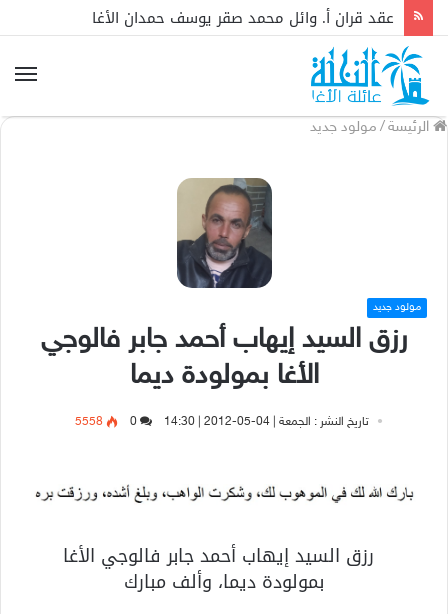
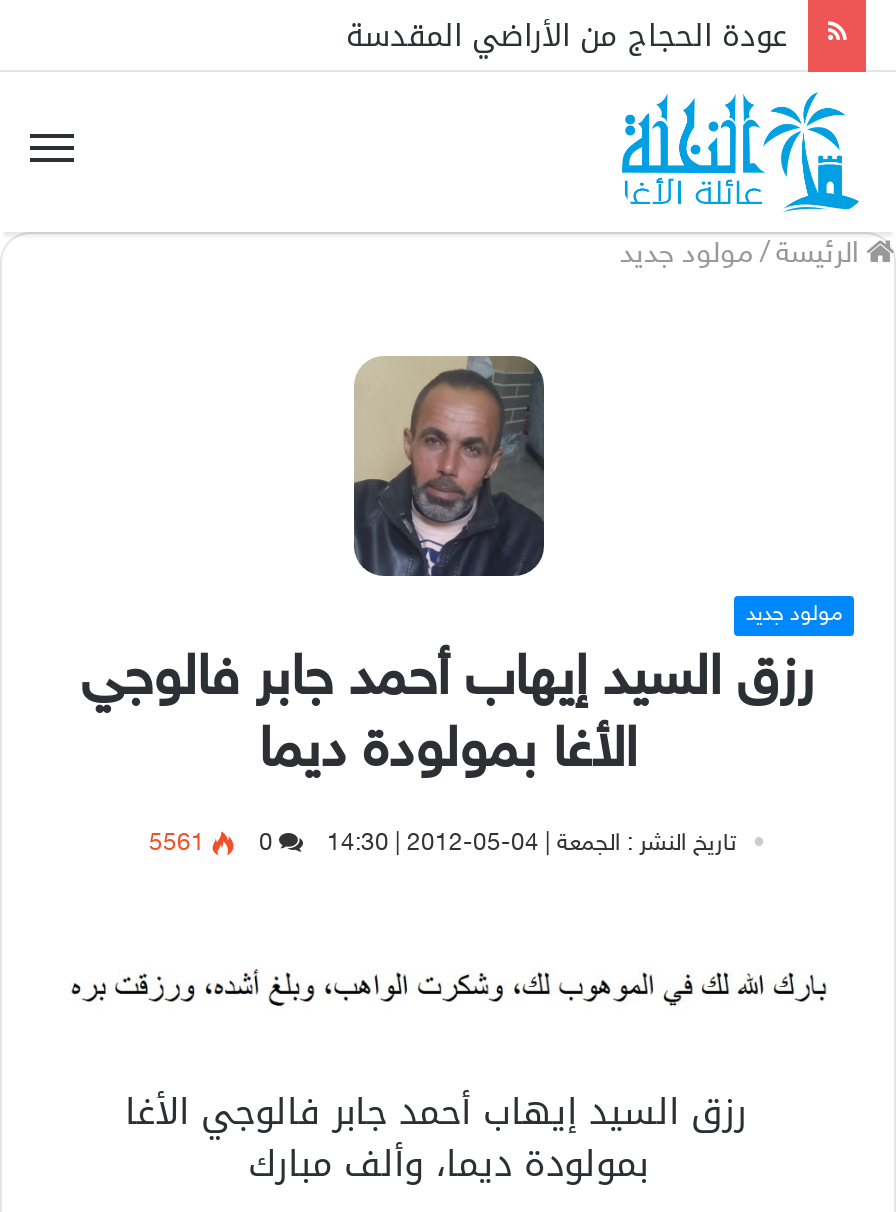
[92,4,394,32] عقد قران أ. وائل محمد صقر يوسف حمدان الأغا -> [346,8,788,64] عودة الحجاج من الأراضي المقدسة
[74,415,102,429] 5558 -> [149,829,205,857] 5561

